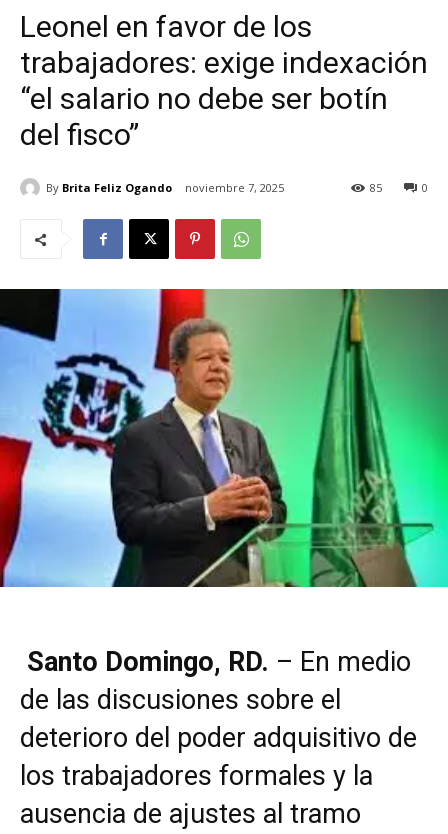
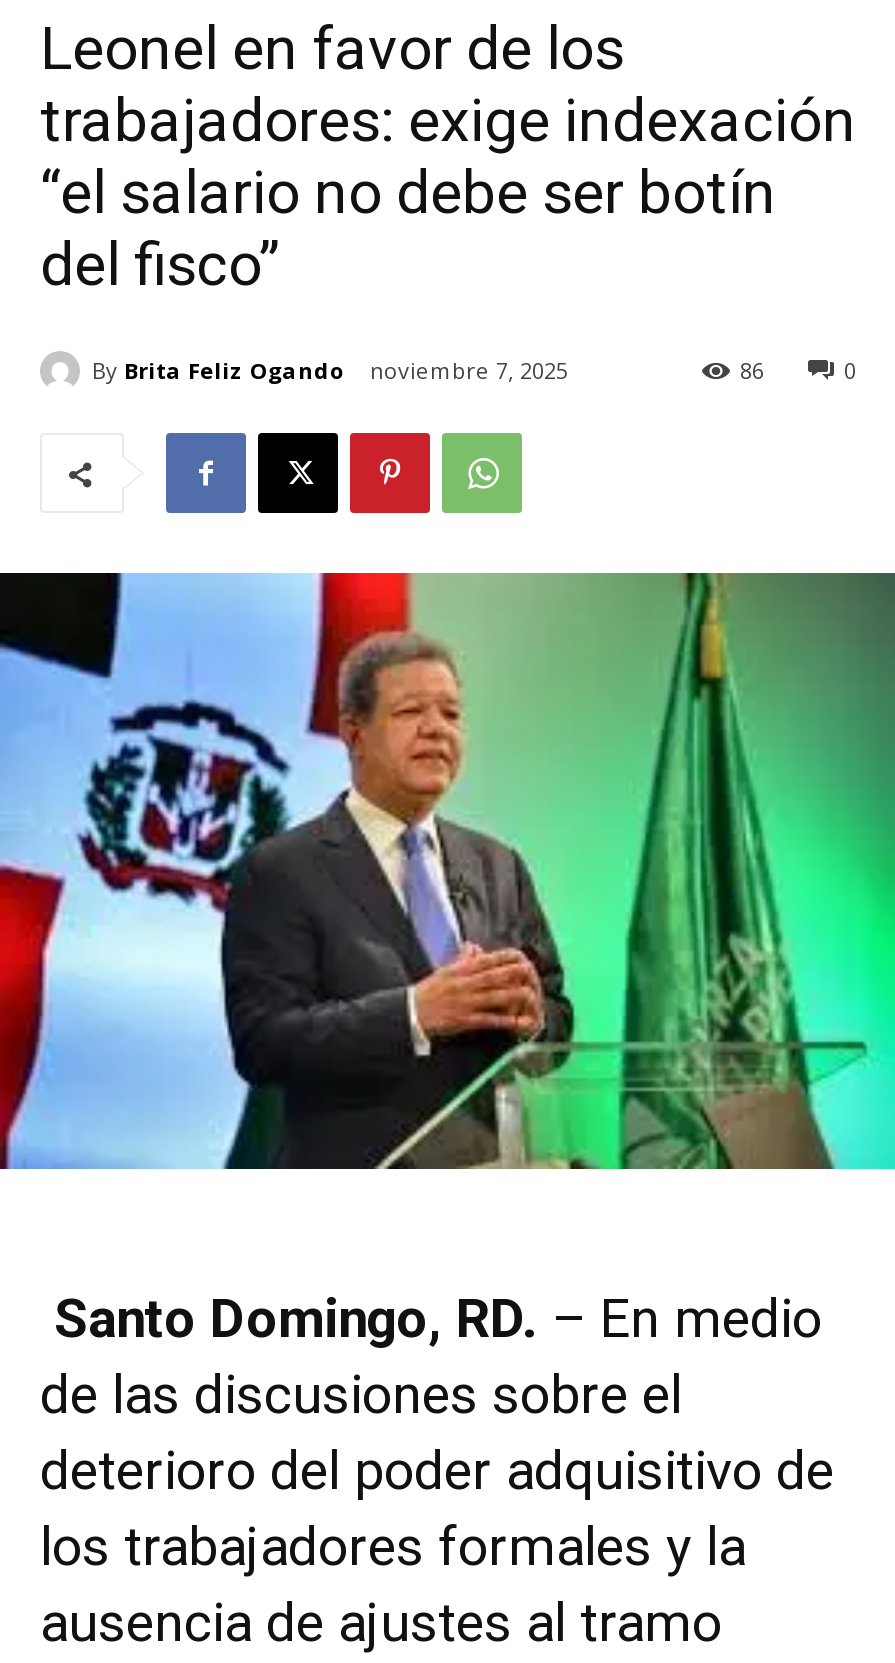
[370,180,382,195] 85 -> [740,355,764,385] 86

